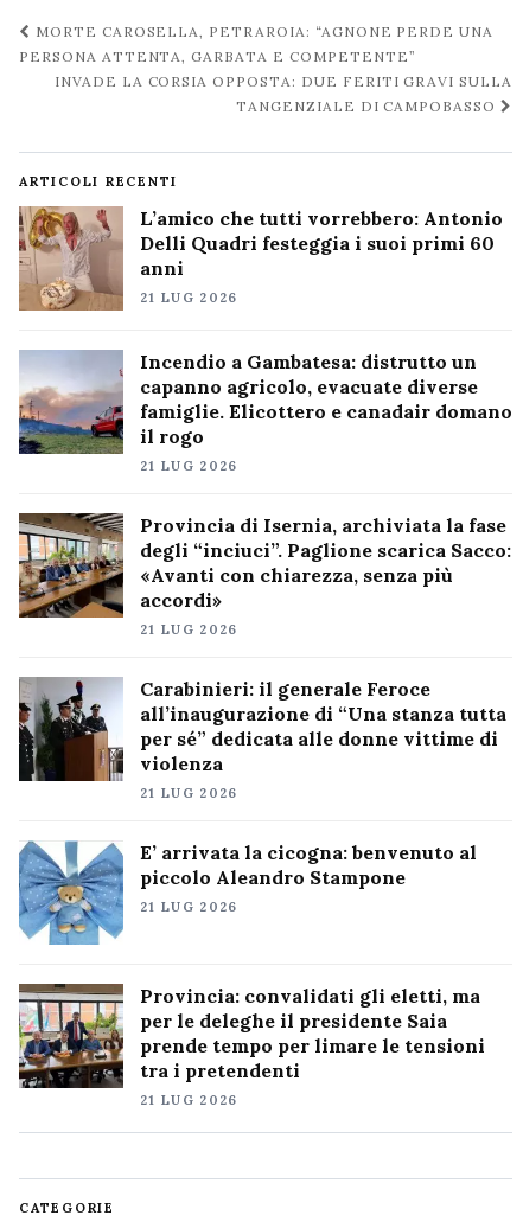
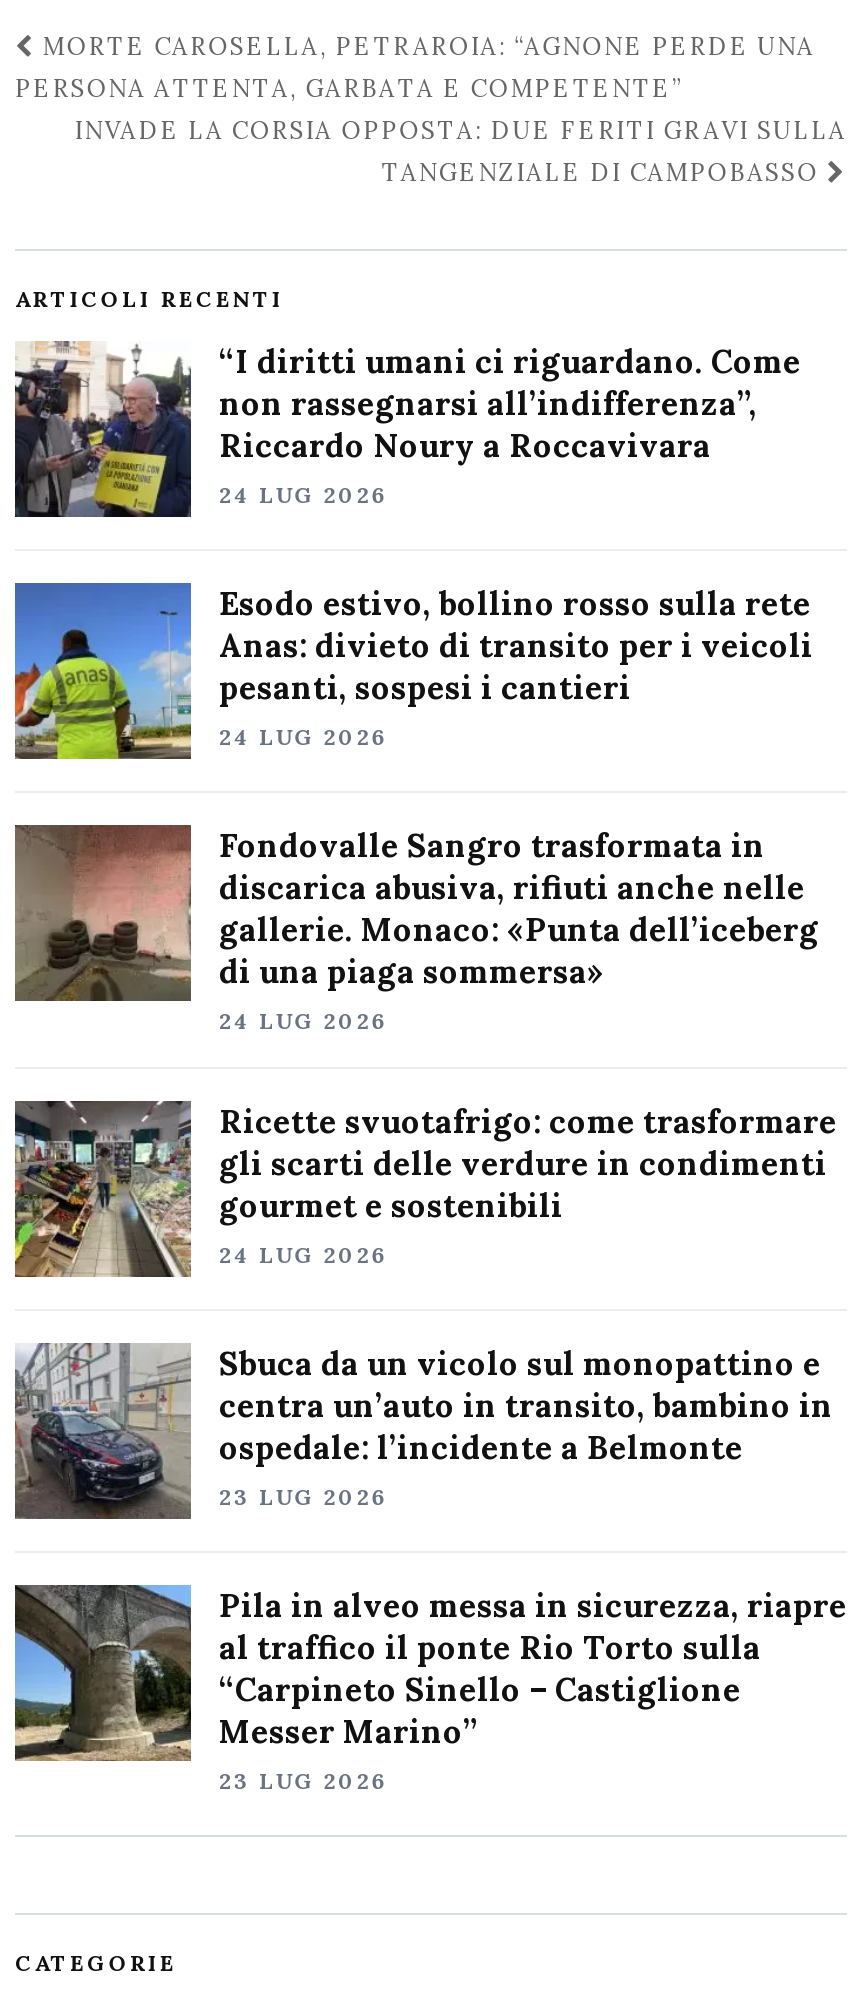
[18,205,503,312] [image] | L’amico che tutti vorrebbero: Antonio | Delli Quadri festeggia i suoi primi 60 | anni | 21 LUG 2026 -> [13,340,801,519] [image] | “I diritti umani ci riguardano. Come | non rassegnarsi all’indifferenza”, | Riccardo Noury a Roccavivara | 24 LUG 2026
[18,349,512,474] [image] | Incendio a Gambatesa: distrutto un | capanno agricolo, evacuate diverse | famiglie. Elicottero e canadair domano | il rogo | 21 LUG 2026 -> [13,582,813,761] [image] | Esodo estivo, bollino rosso sulla rete | Anas: divieto di transito per i veicoli | pesanti, sospesi i cantieri | 24 LUG 2026
[19,512,511,637] [image] | Provincia di Isernia, archiviata la fase | degli “inciuci”. Paglione scarica Sacco: | «Avanti con chiarezza, senza più | accordi» | 21 LUG 2026 -> [13,823,819,1034] [image] | Fondovalle Sangro trasformata in | discarica abusiva, rifiuti anche nelle | gallerie. Monaco: «Punta dell’iceberg | di una piaga sommersa» | 24 LUG 2026
[18,676,506,801] [image] | Carabinieri: il generale Feroce | all’inaugurazione di “Una stanza tutta | per sé” dedicata alle donne vittime di | violenza | 21 LUG 2026 -> [13,1099,837,1279] [image] | Ricette svuotafrigo: come trasformare | gli scarti delle verdure in condimenti | gourmet e sostenibili | 24 LUG 2026
[18,840,477,946] [image] | E’ arrivata la cicogna: benvenuto al | piccolo Aleandro Stampone | 21 LUG 2026 -> [13,1341,833,1521] [image] | Sbuca da un vicolo sul monopattino e | centra un’auto in transito, bambino in | ospedale: l’incidente a Belmonte | 23 LUG 2026
[18,983,485,1108] [image] | Provincia: convalidati gli eletti, ma | per le deleghe il presidente Saia | prende tempo per limare le tensioni | tra i pretendenti | 21 LUG 2026 -> [13,1583,847,1794] [image] | Pila in alveo messa in sicurezza, riapre | al traffico il ponte Rio Torto sulla | “Carpineto Sinello – Castiglione | Messer Marino” | 23 LUG 2026

